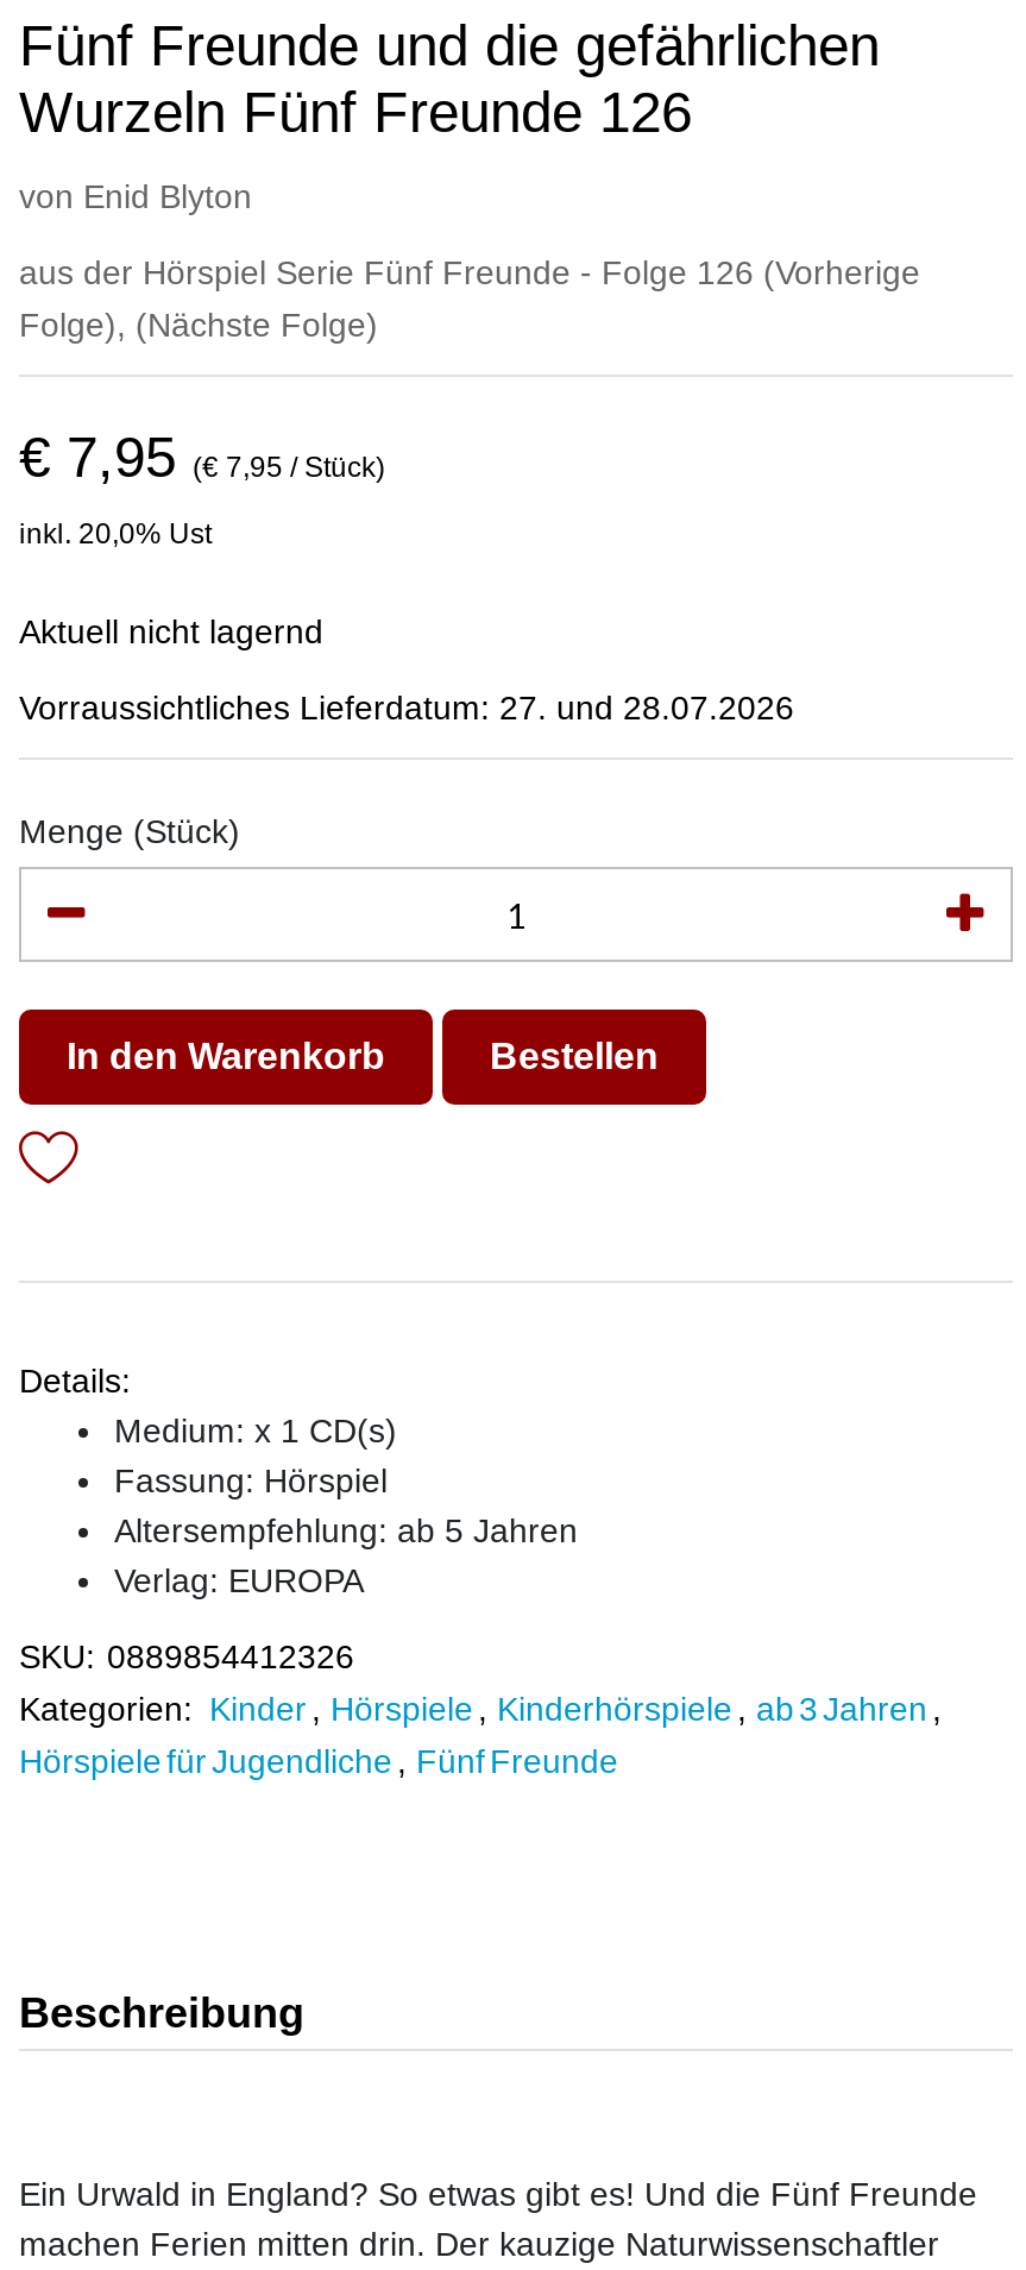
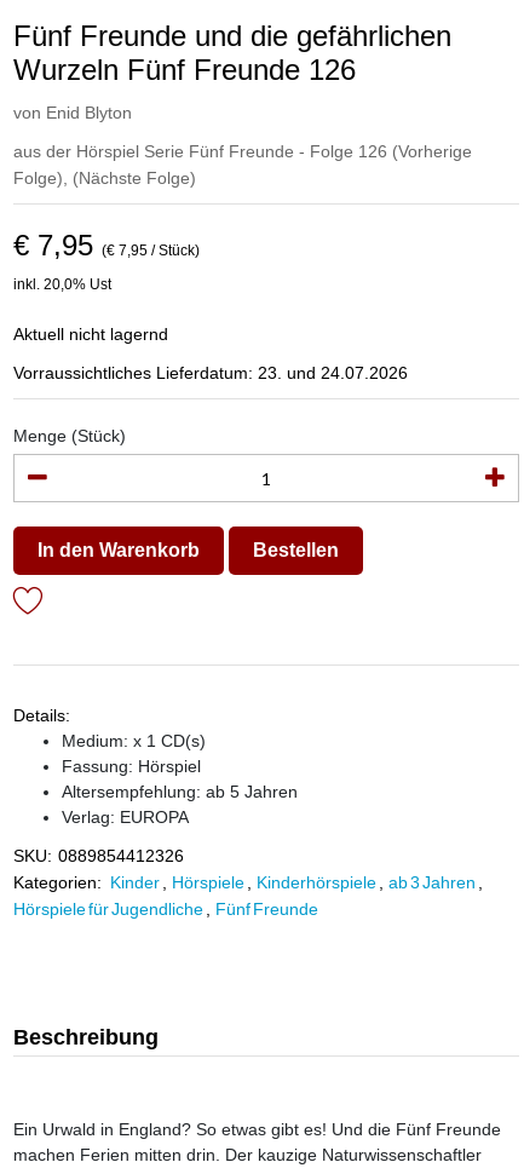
[19,688,794,727] Vorraussichtliches Lieferdatum: 27. und 28.07.2026 -> [13,363,408,382] Vorraussichtliches Lieferdatum: 23. und 24.07.2026

